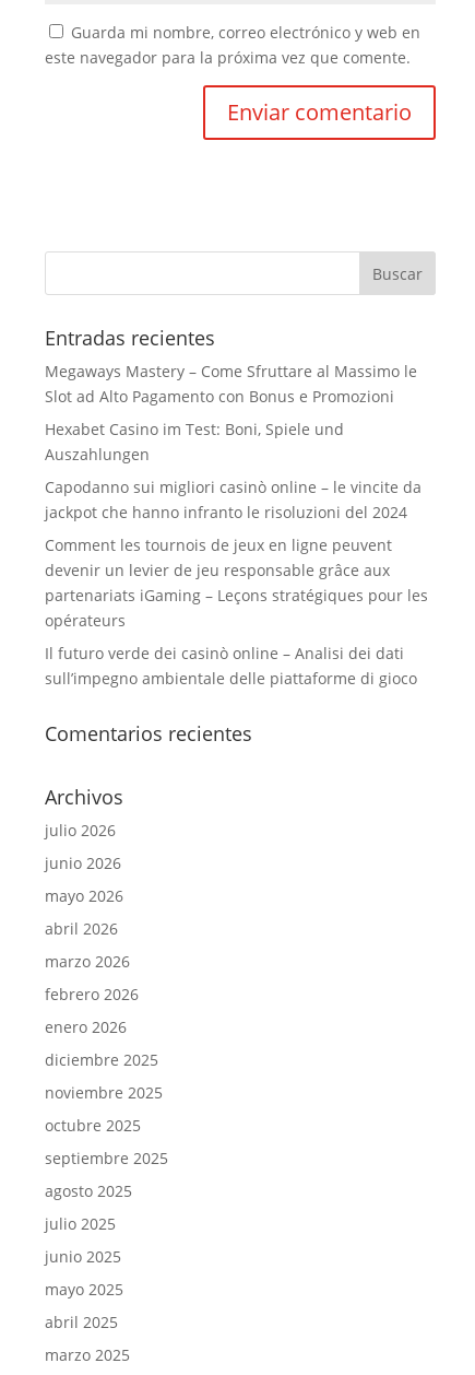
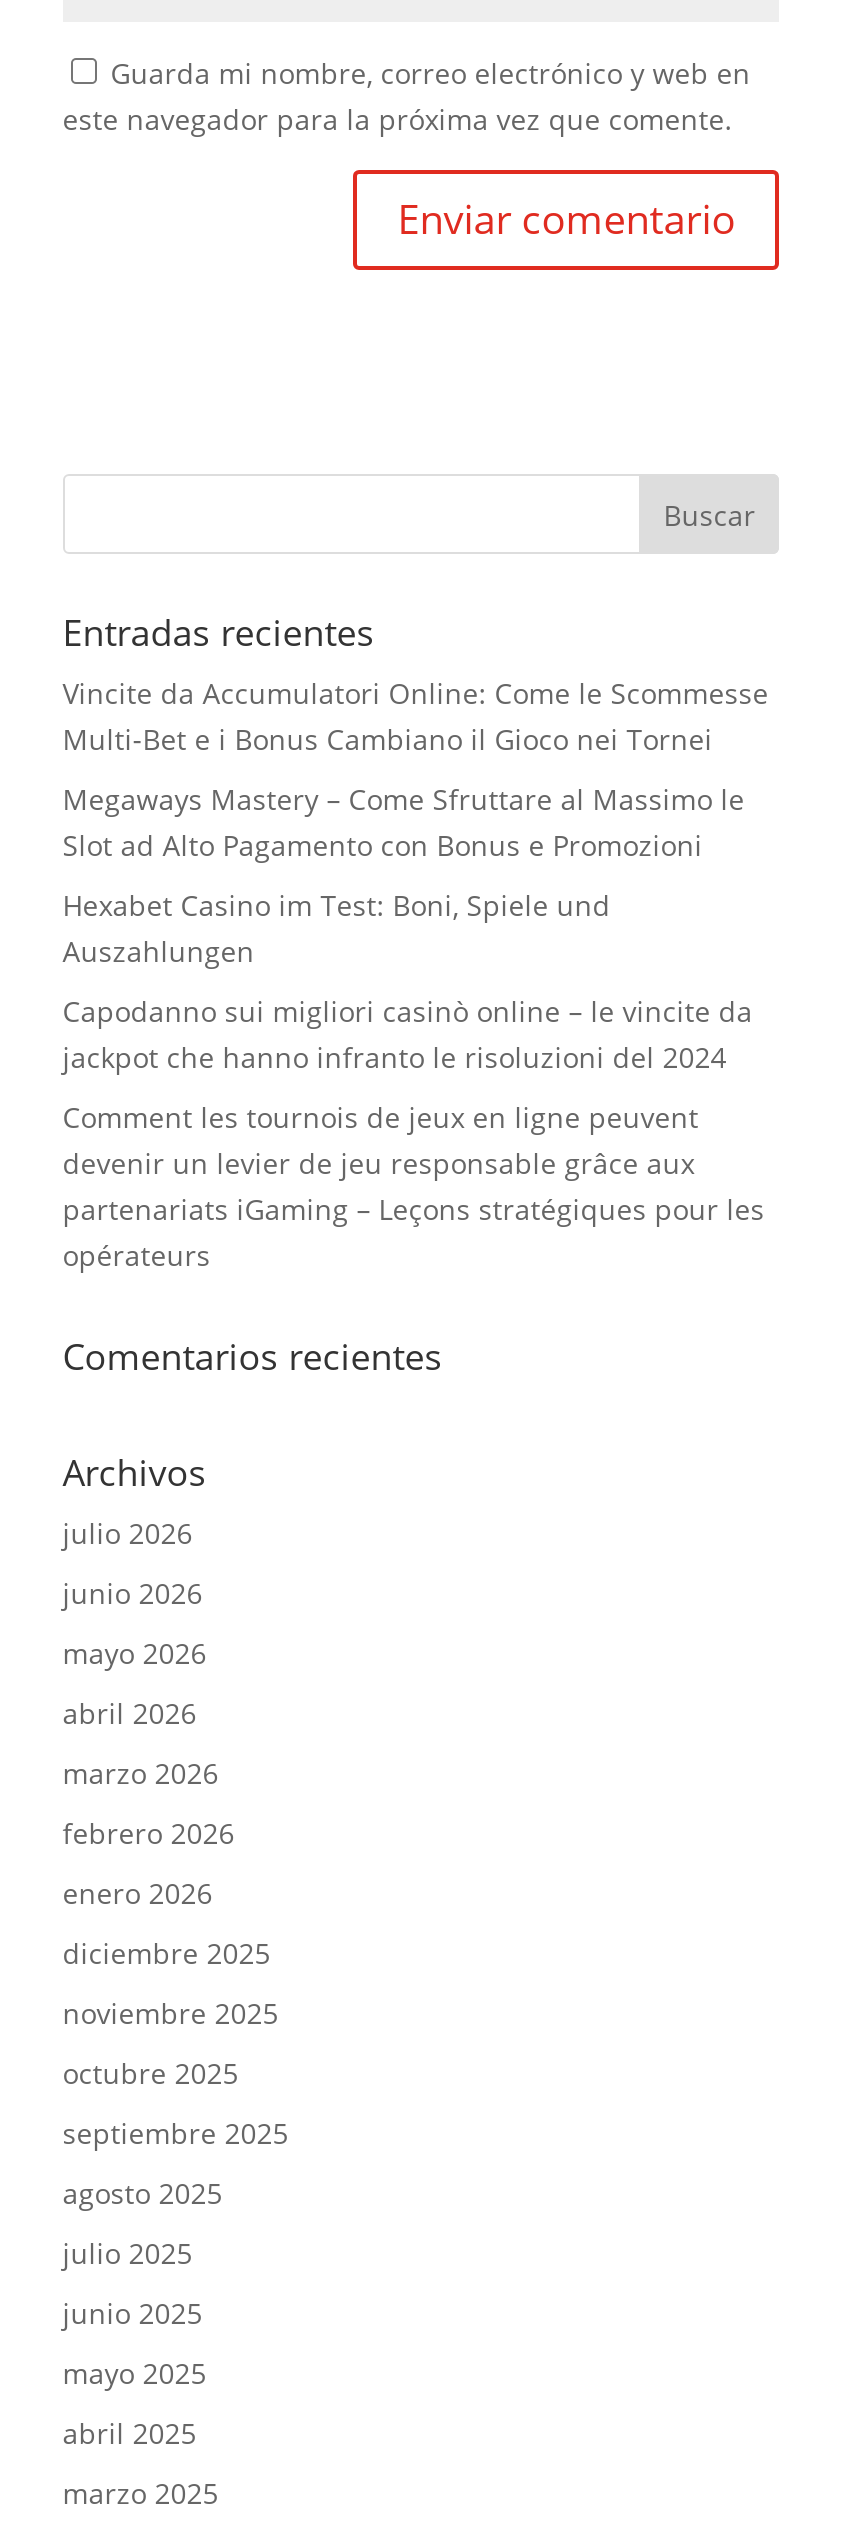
none -> [63,674,769,758] Vincite da Accumulatori Online: Come le Scommesse | Multi‑Bet e i Bonus Cambiano il Gioco nei Tornei
moved [45,361,428,631] -> [63,780,765,1274]: Megaways Mastery – Come Sfruttare al Massimo le | Slot ad Alto Pagamento con Bonus e Promozioni | Hexabet Casino im Test: Boni, Spiele und | ... | partenariats iGaming – Leçons stratégiques pour les | opérateurs
[45,643,417,689] Il futuro verde dei casinò online – Analisi dei dati | sull’impegno ambientale delle piattaforme di gioco -> none

